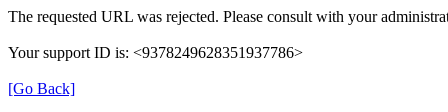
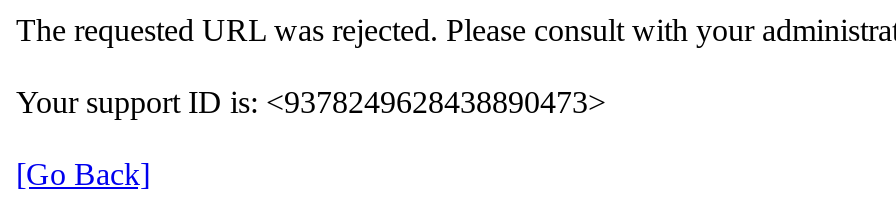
[8,44,303,61] Your support ID is: <9378249628351937786> -> [16,85,606,119] Your support ID is: <9378249628438890473>

